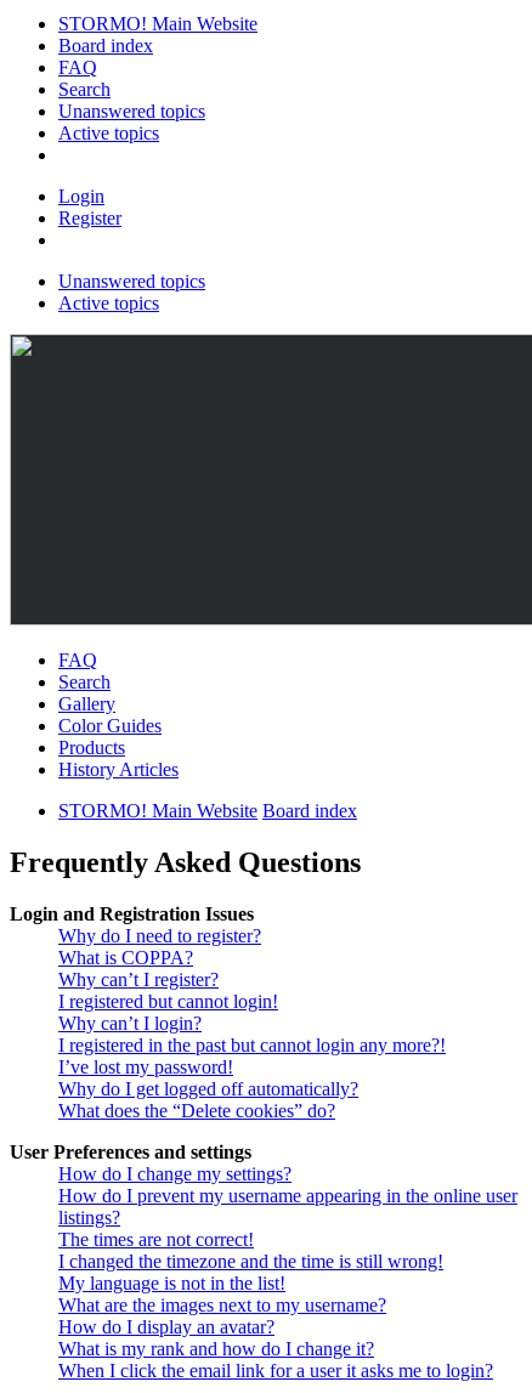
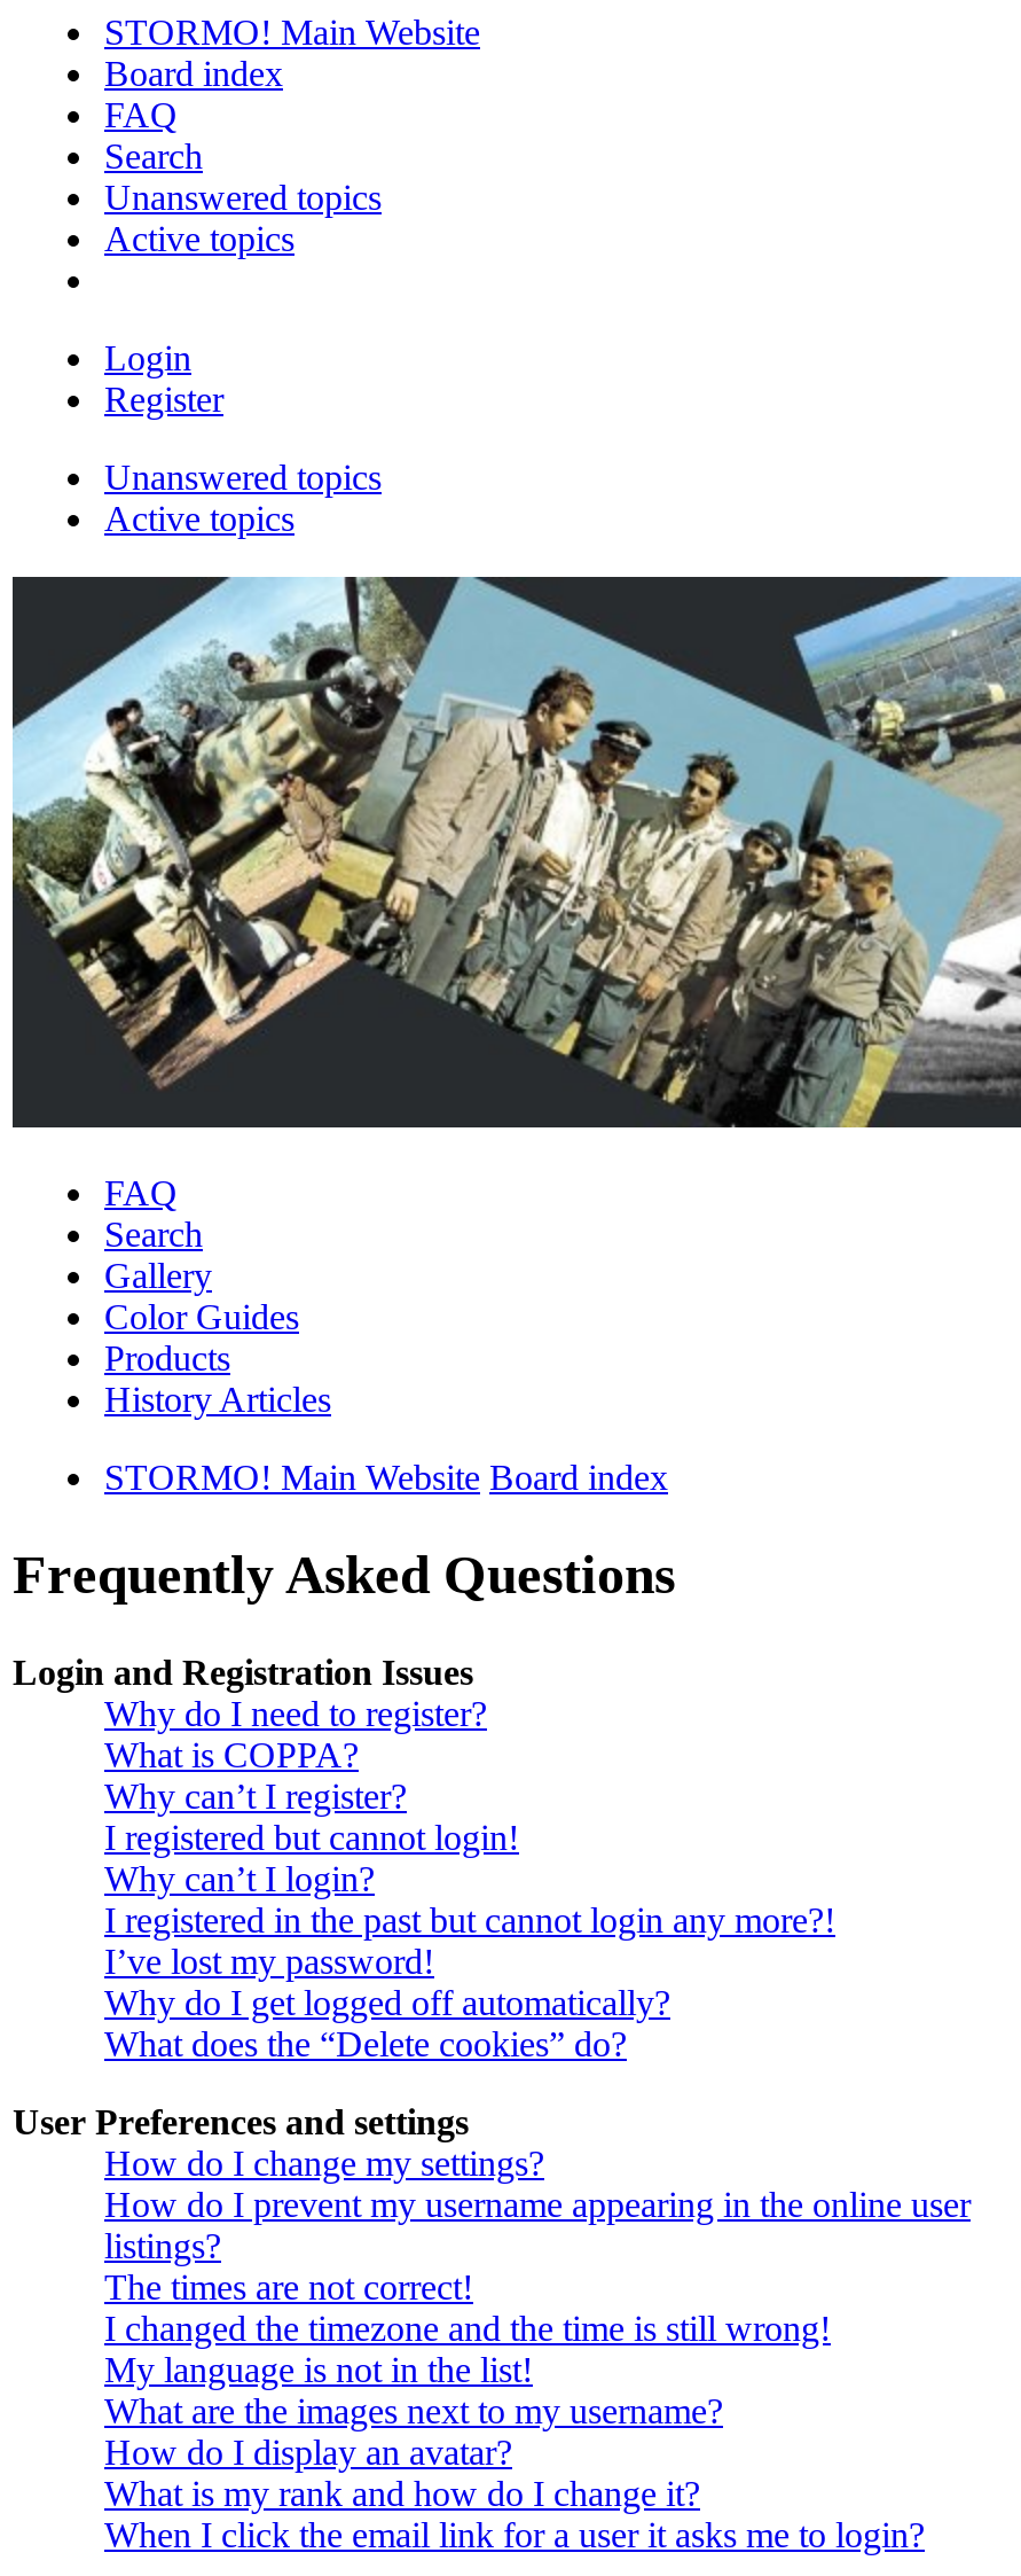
none -> [10,575,1014,1130] [image]

